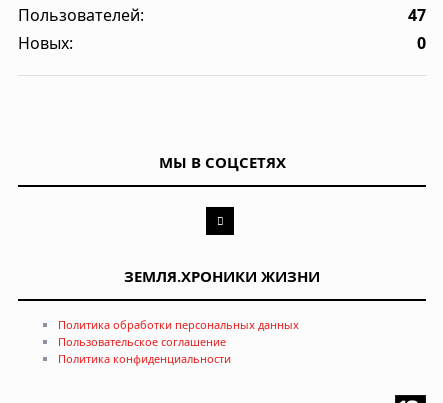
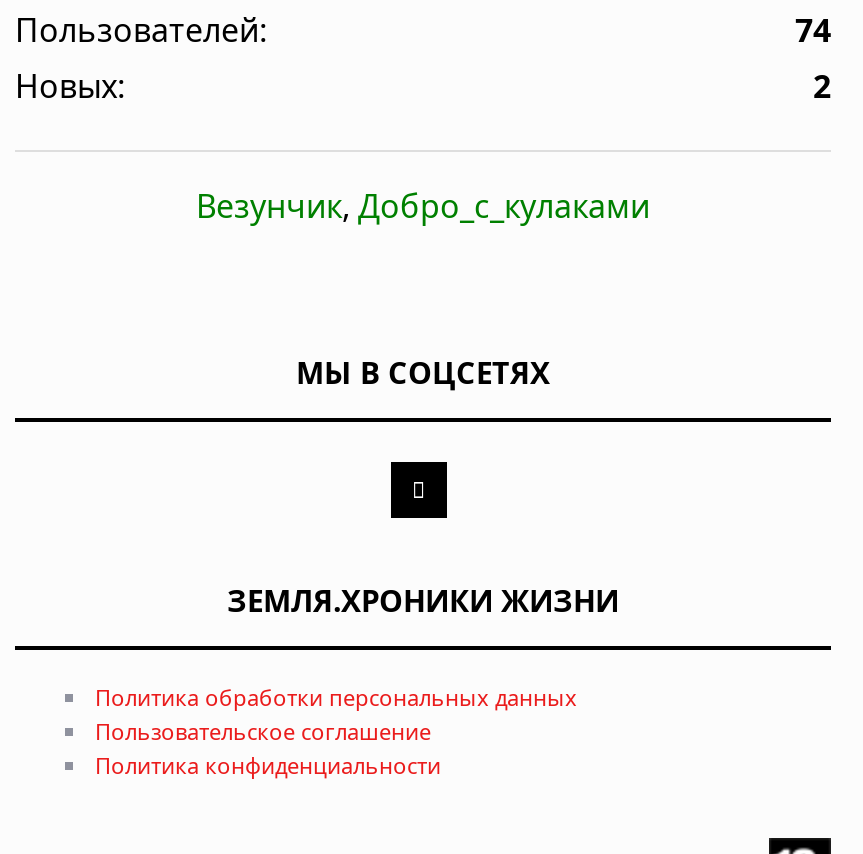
[408,4,426,26] 47 -> [795,8,831,52] 74
[417,32,426,54] 0 -> [196,64,831,228] 2 | Везунчик, Добро_с_кулаками

